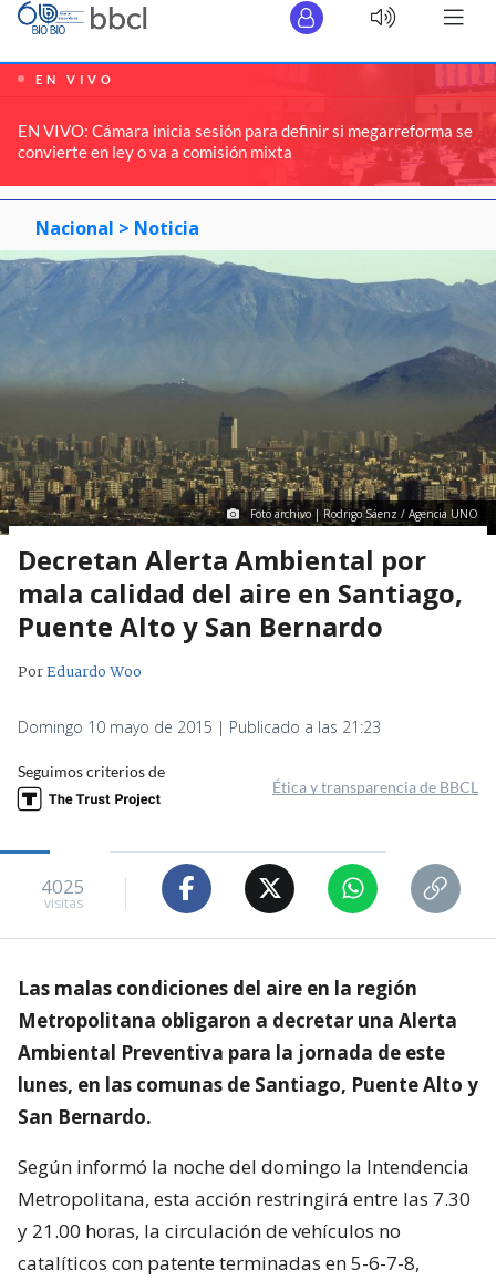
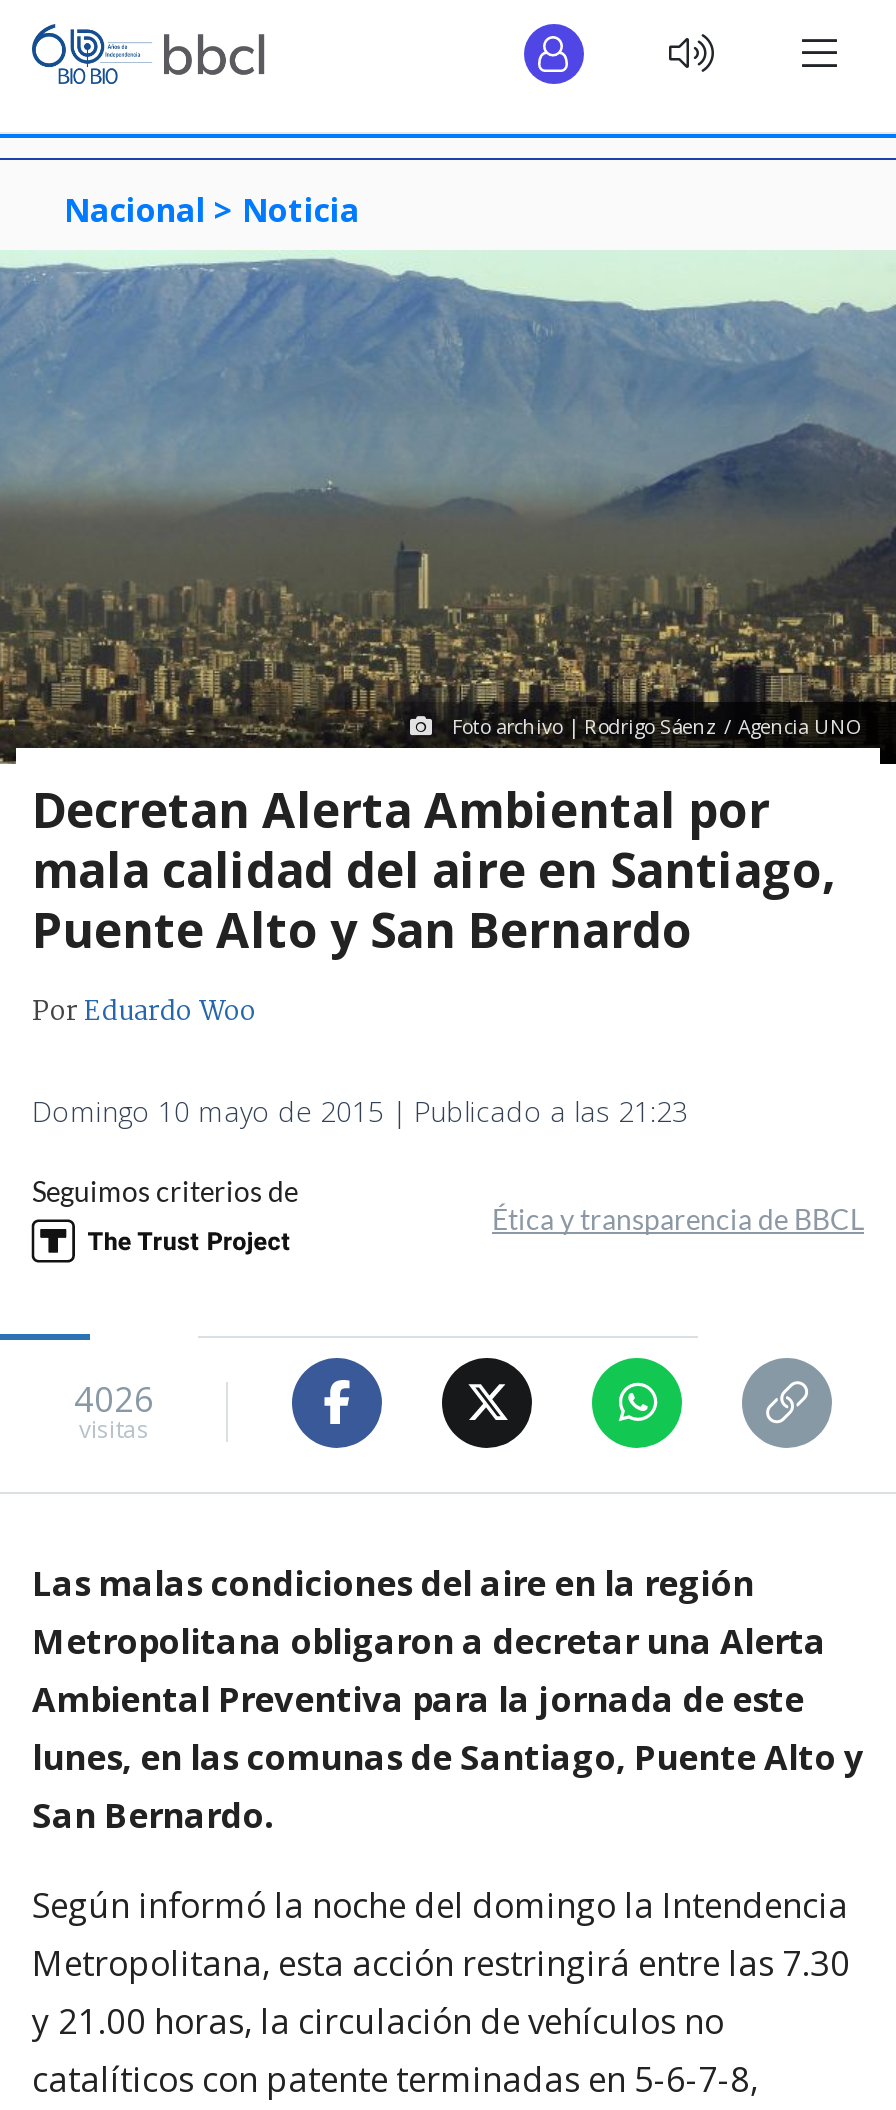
[3,63,493,188] [image] | EN VIVO | EN VIVO: Cámara inicia sesión para definir si megarreforma se | convierte en ley o va a comisión mixta -> none
[41,874,85,899] 4025 -> [74,1377,154,1423] 4026

